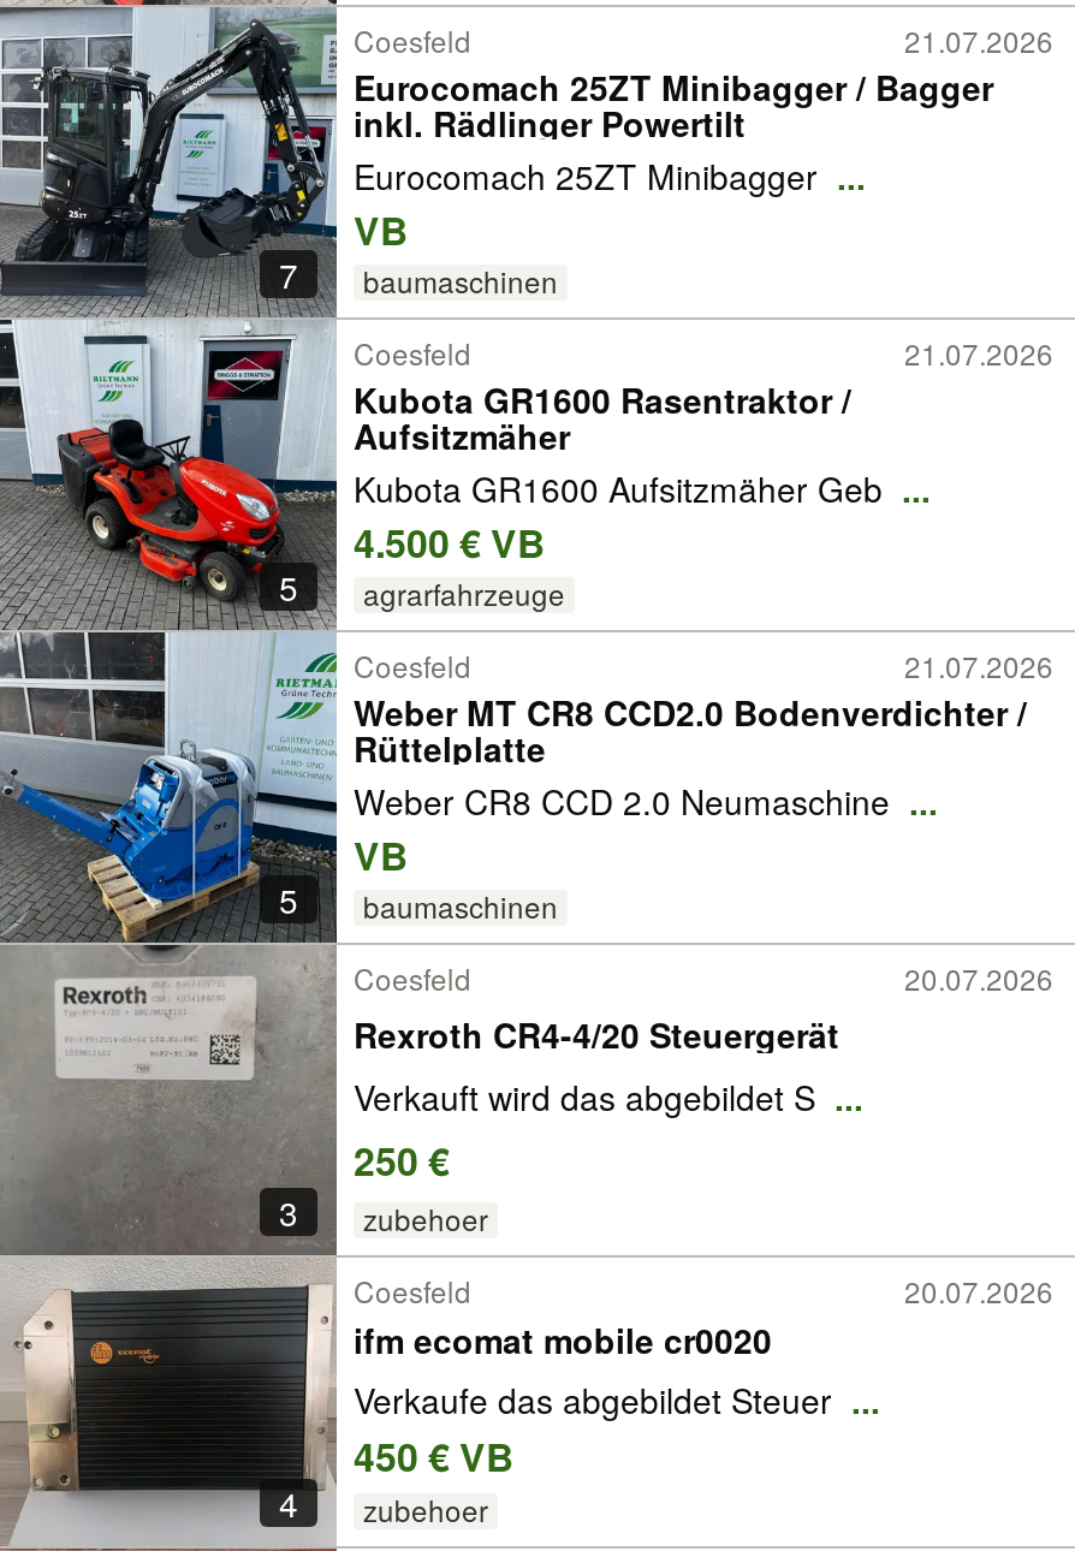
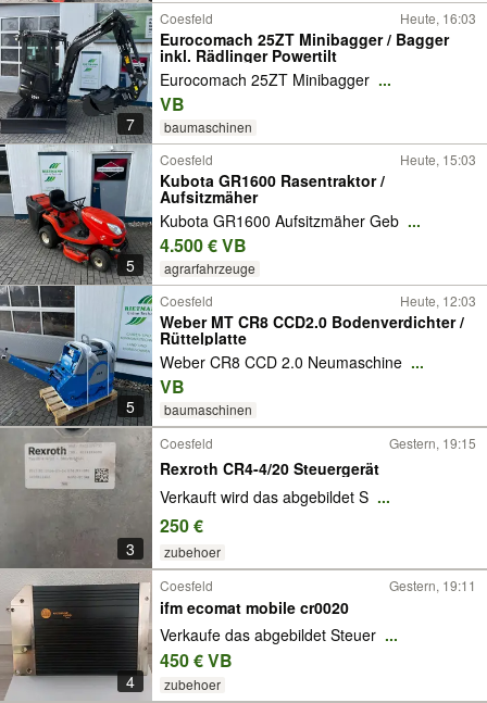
[904,19,1053,60] 21.07.2026 -> [400,9,476,27] Heute, 16:03
[904,332,1053,373] 21.07.2026 -> [400,150,476,168] Heute, 15:03
[904,644,1053,685] 21.07.2026 -> [400,291,476,310] Heute, 12:03
[904,957,1053,998] 20.07.2026 -> [389,434,476,452] Gestern, 19:15
[904,1270,1053,1311] 20.07.2026 -> [389,576,476,594] Gestern, 19:11

